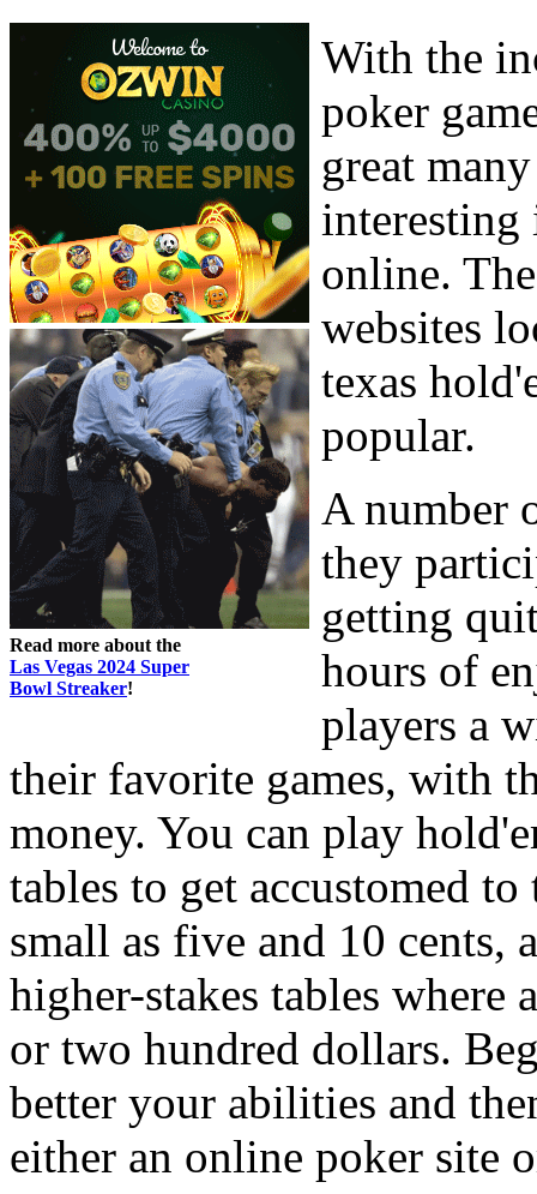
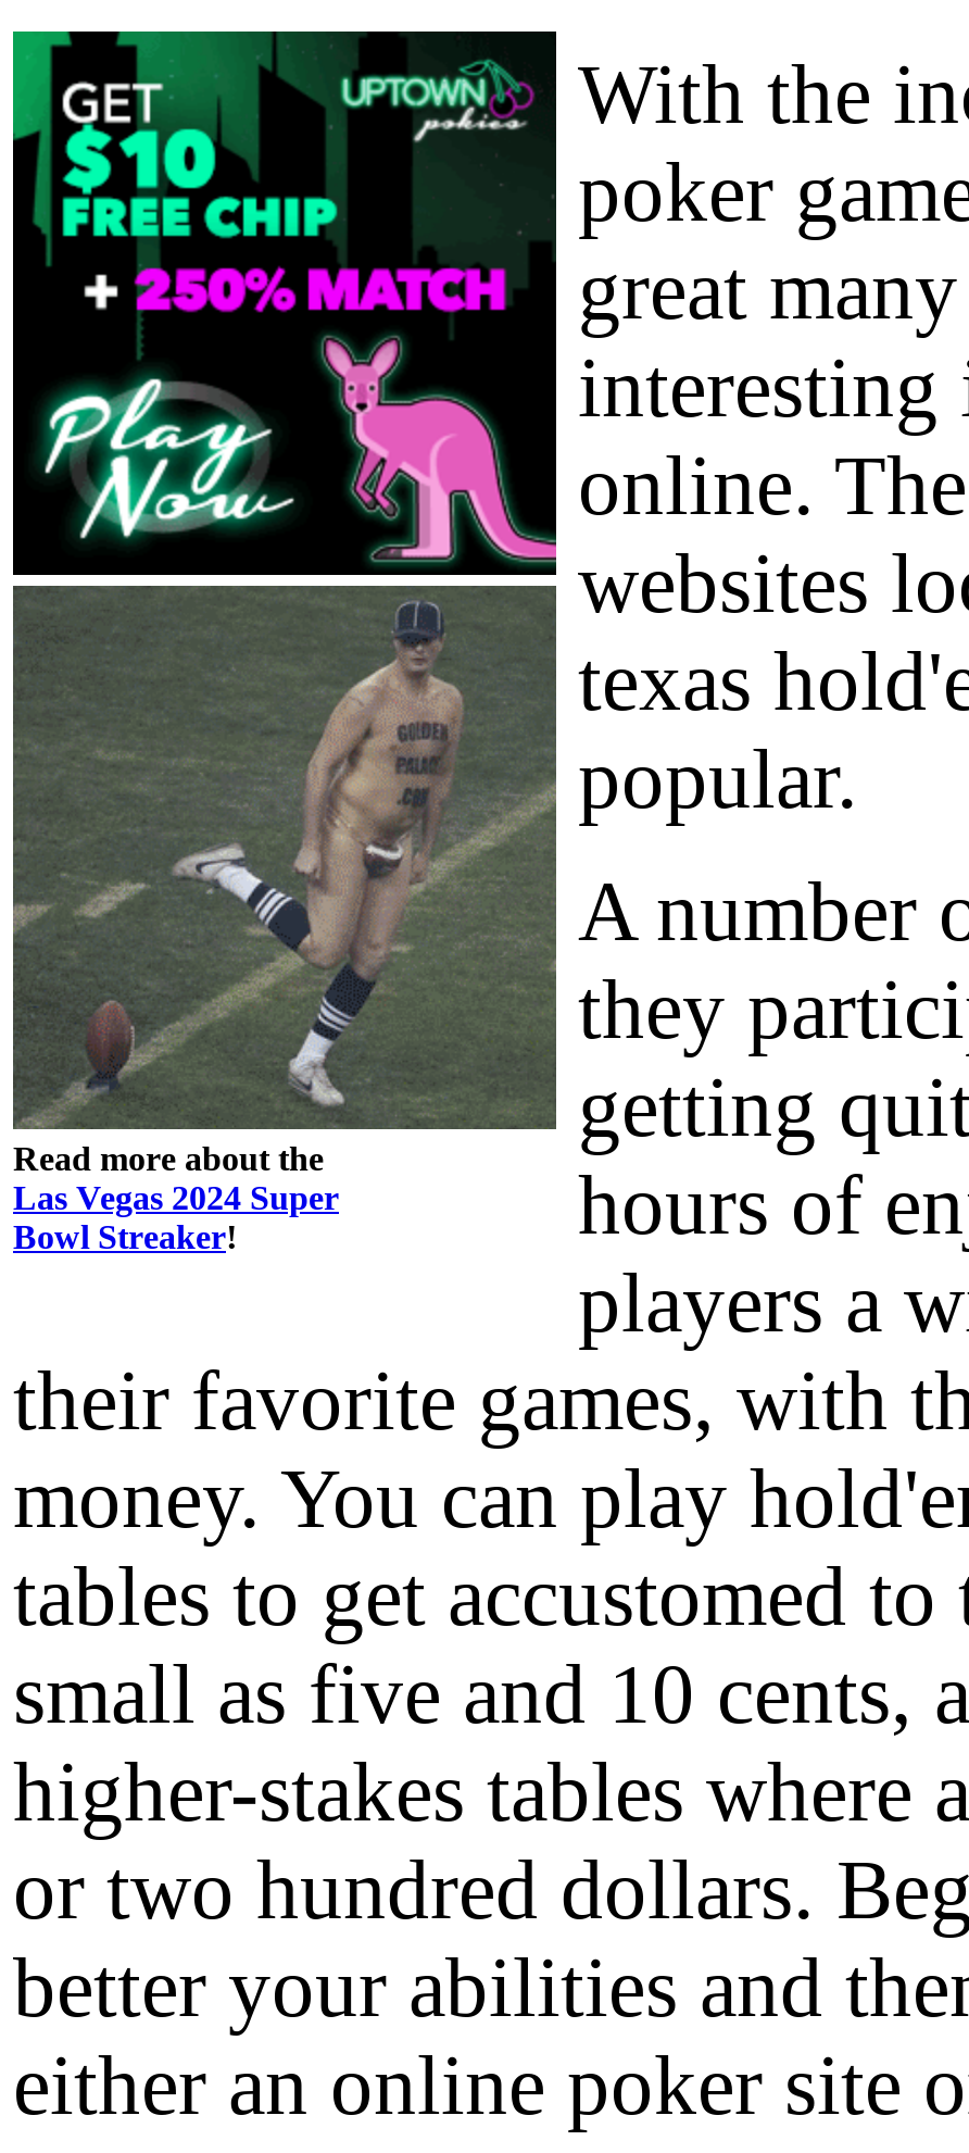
[8,22,310,629] [image] -> [11,29,558,1129] [image]

